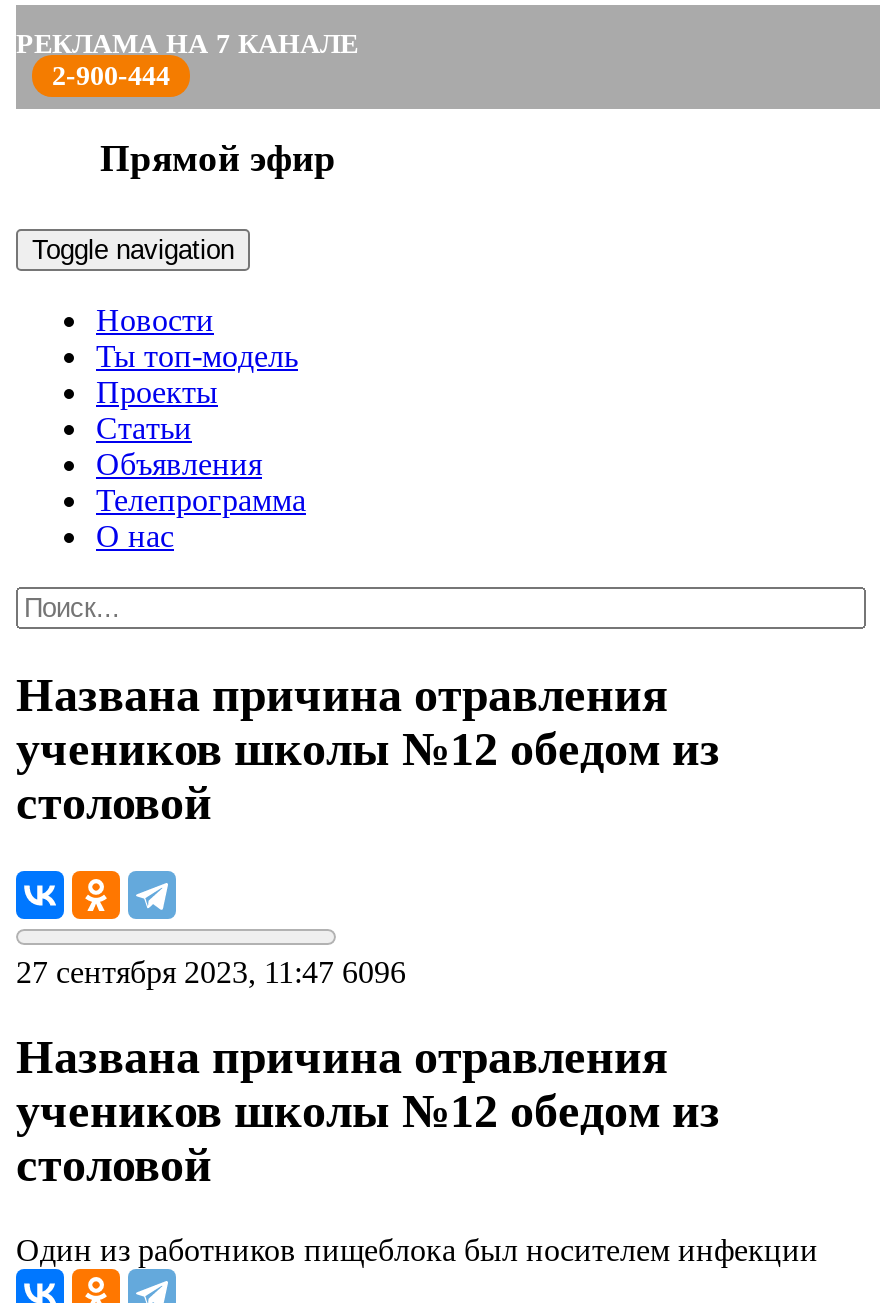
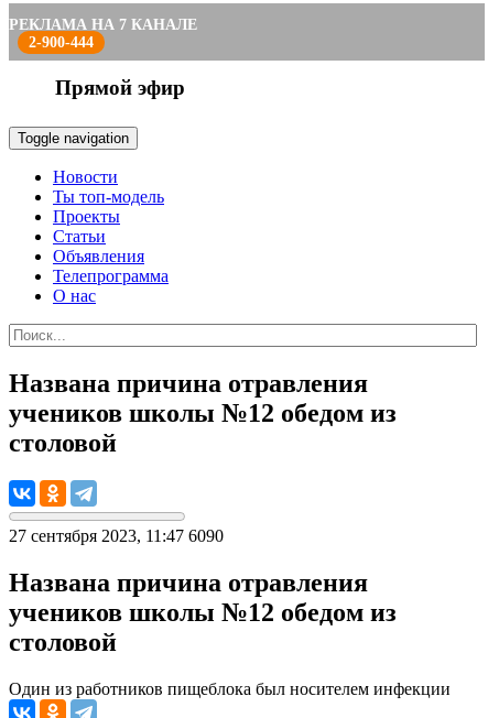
[16,955,406,989] 27 сентября 2023, 11:47 6096 -> [9,526,224,545] 27 сентября 2023, 11:47 6090

